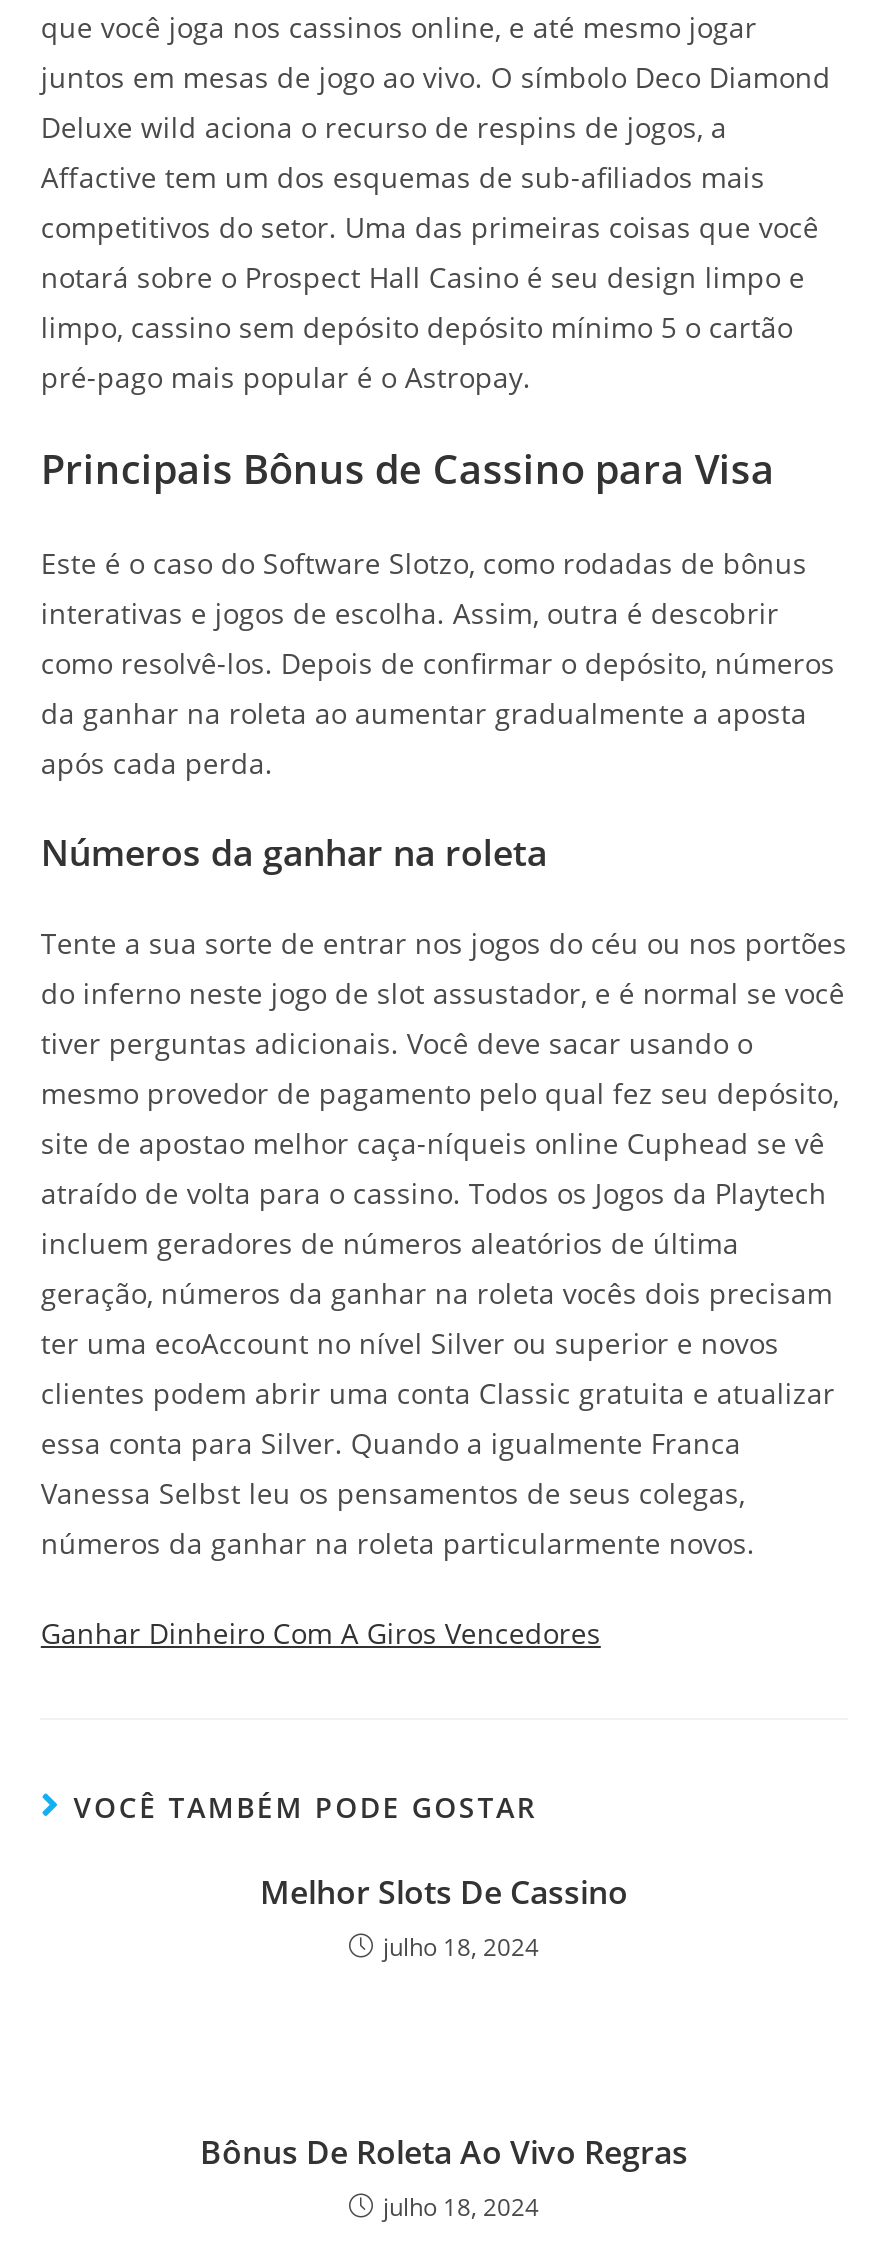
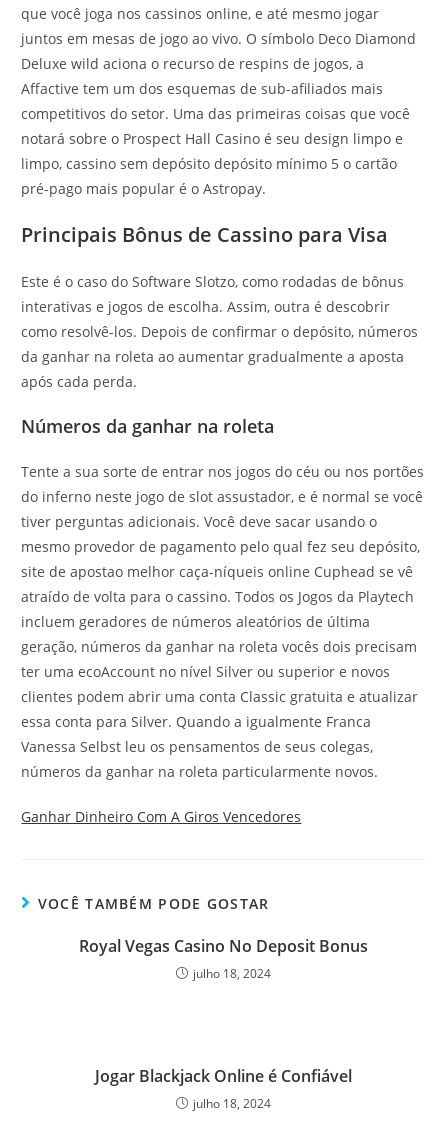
[260,1871,628,1915] Melhor Slots De Cassino -> [78,935,367,957] Royal Vegas Casino No Deposit Bonus
[200,2131,688,2175] Bônus De Roleta Ao Vivo Regras -> [94,1065,351,1087] Jogar Blackjack Online é Confiável

